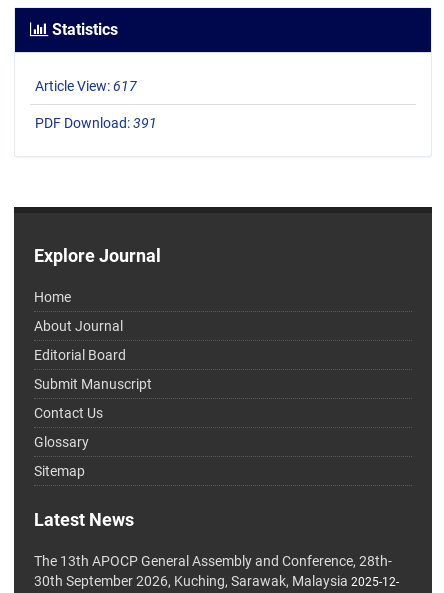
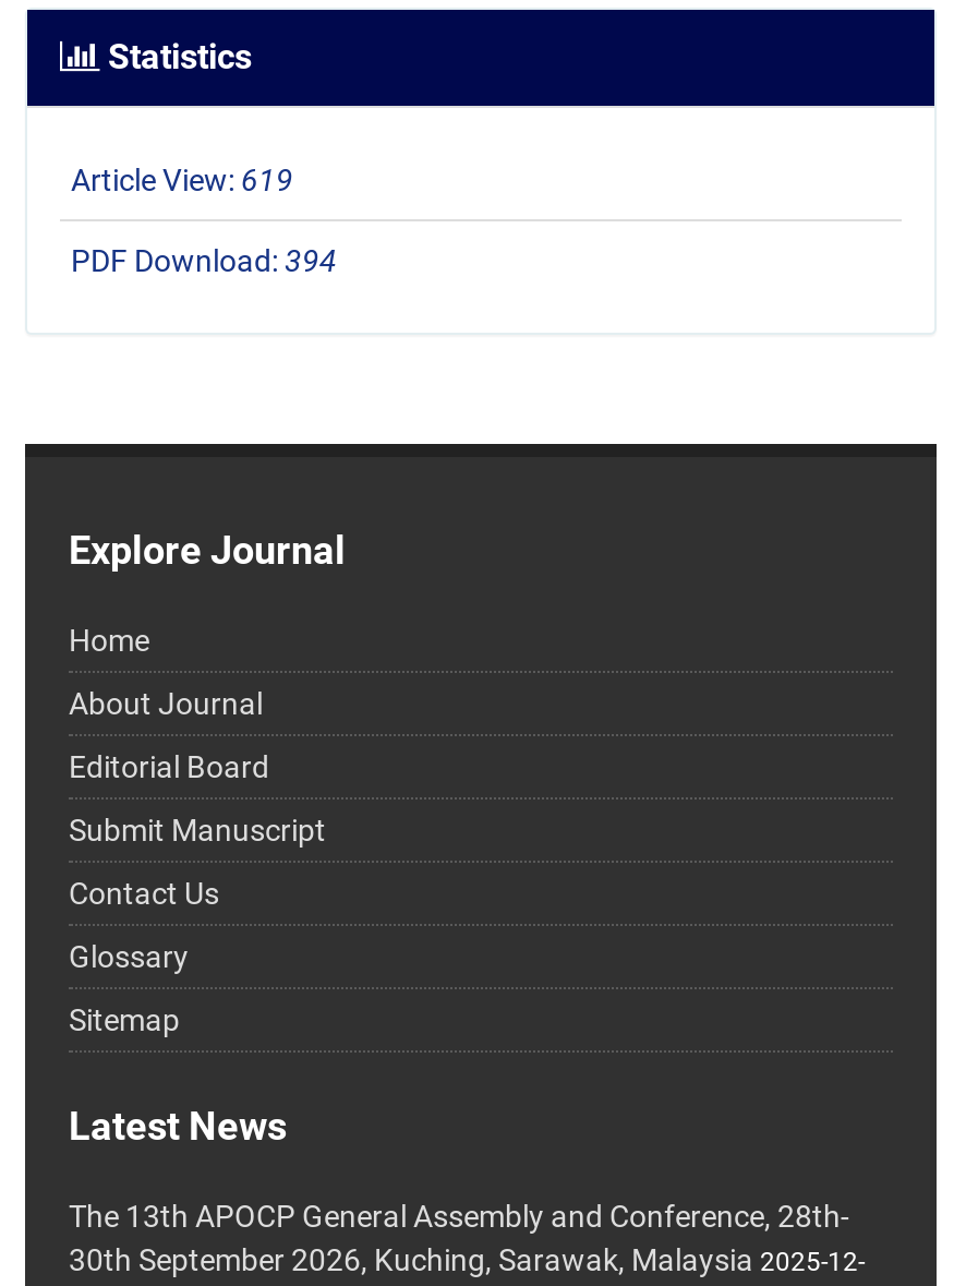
[35,78,137,94] Article View: 617 -> [71,163,293,198] Article View: 619
[35,115,157,131] PDF Download: 391 -> [71,244,337,279] PDF Download: 394

